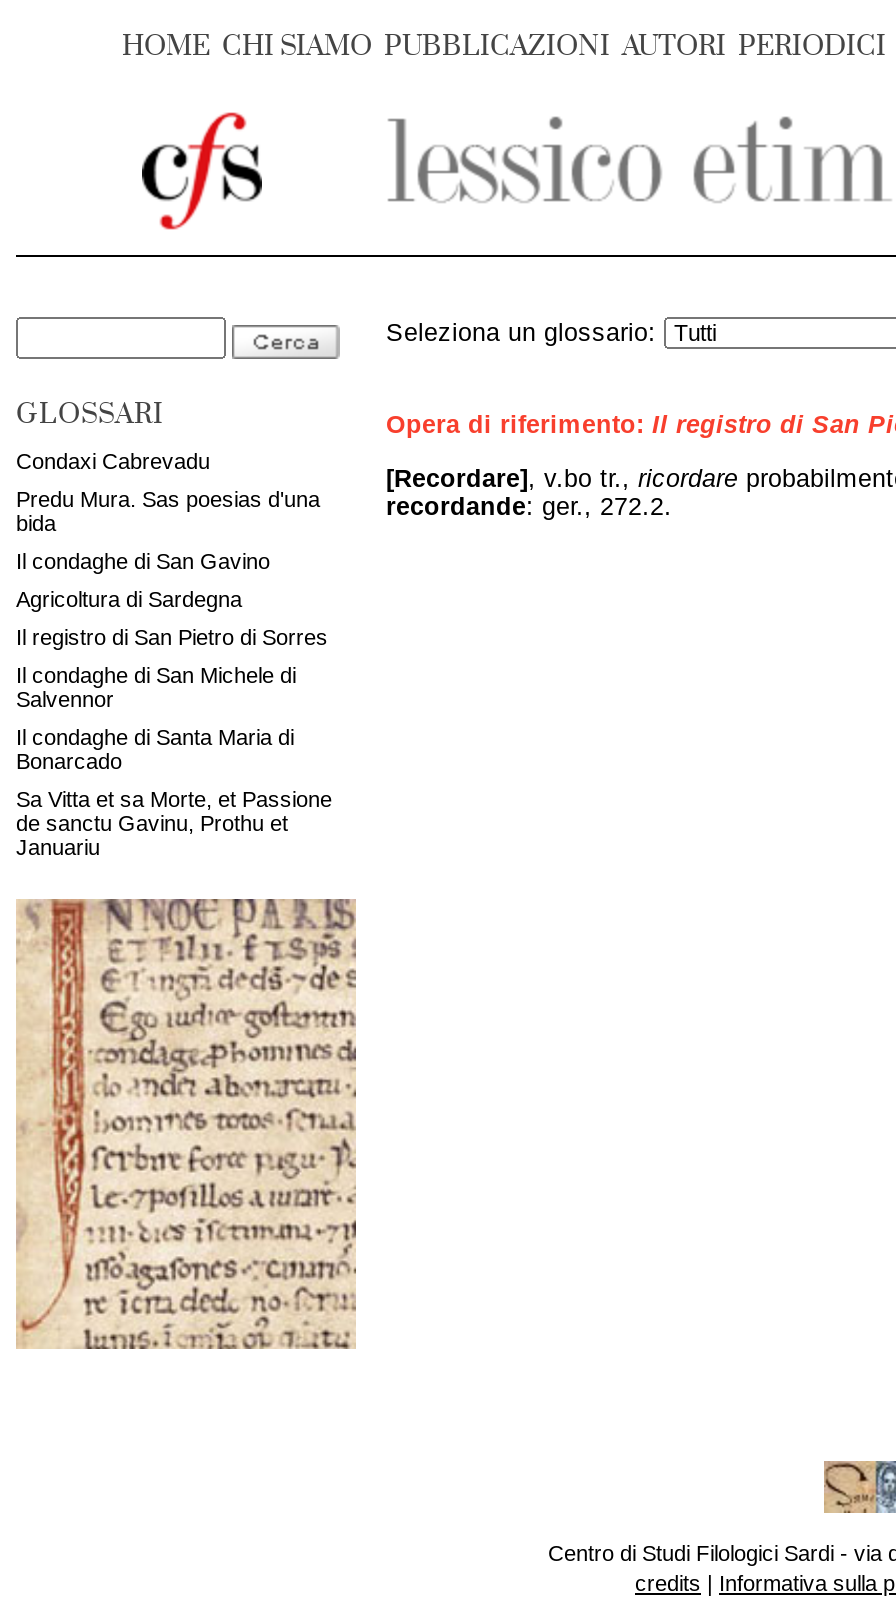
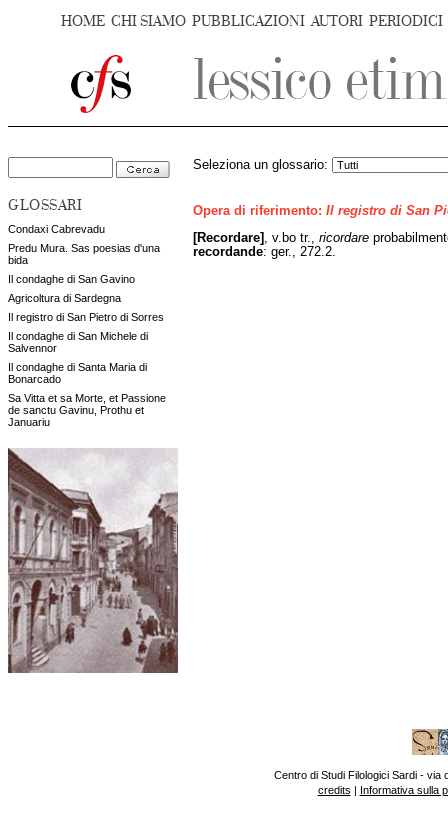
[14,897,358,1351] [image] -> [7,448,179,674] [image]

